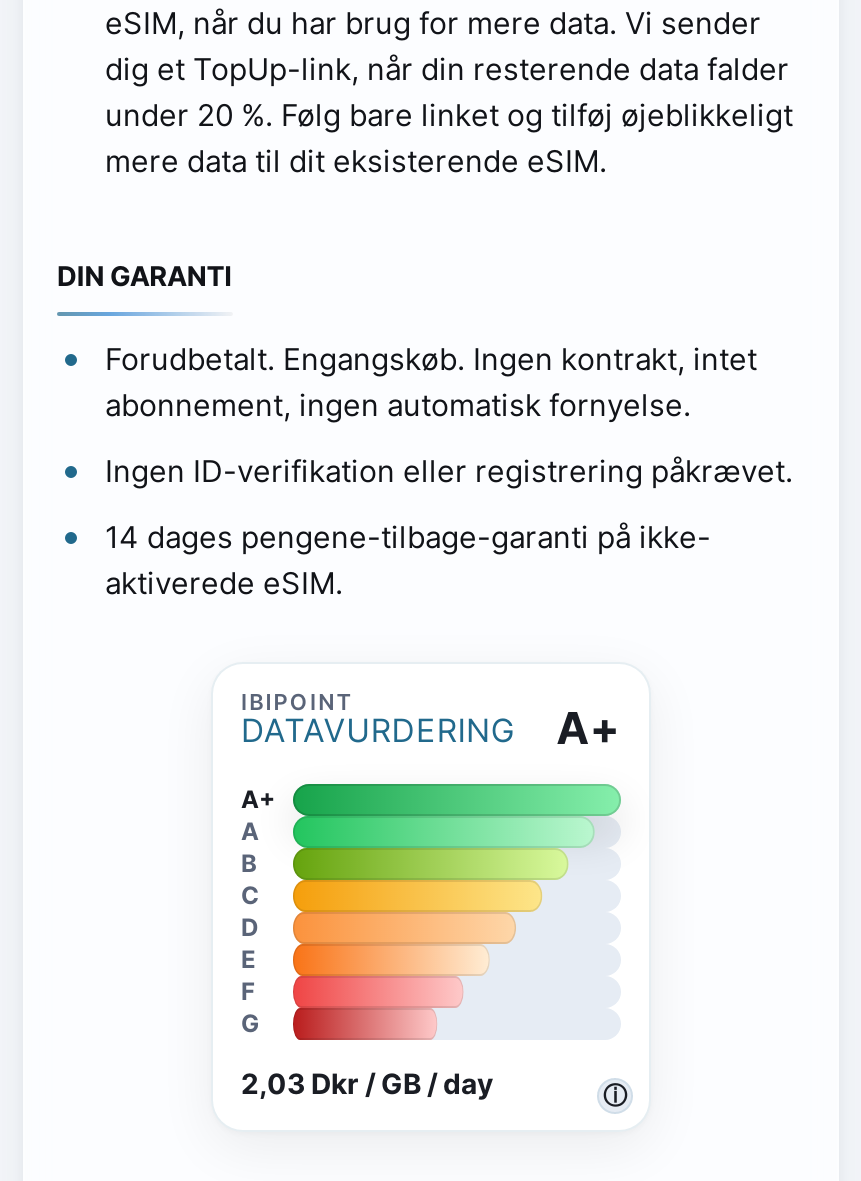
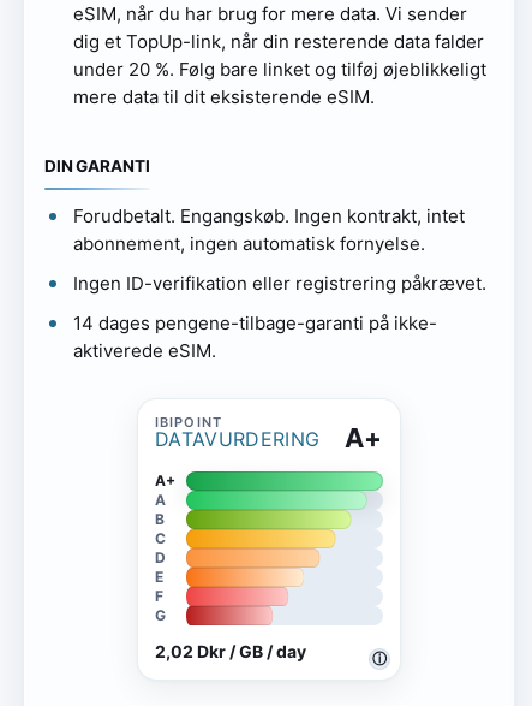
[241,1066,493,1100] 2,03 Dkr / GB / day -> [155,641,306,661] 2,02 Dkr / GB / day

